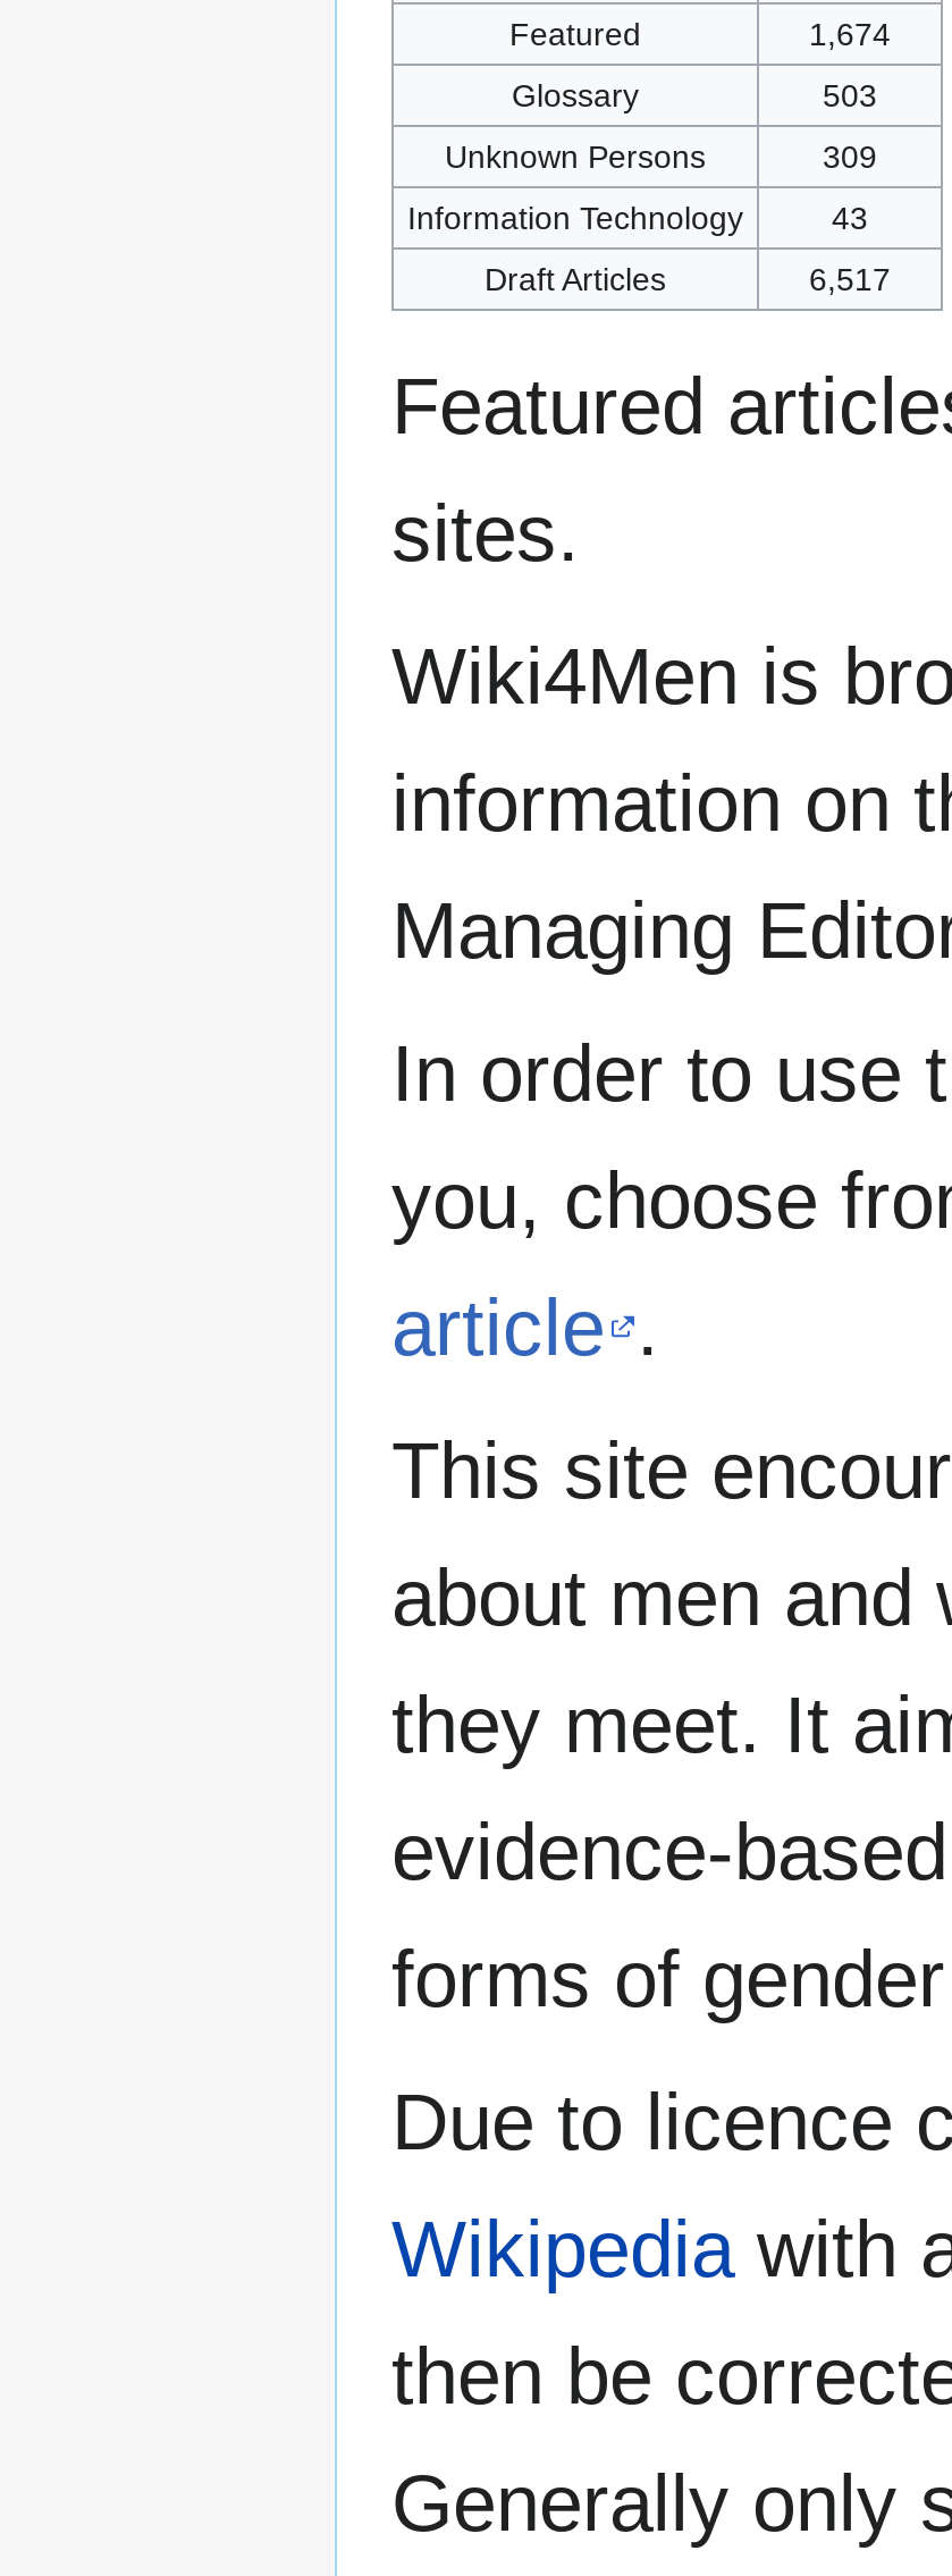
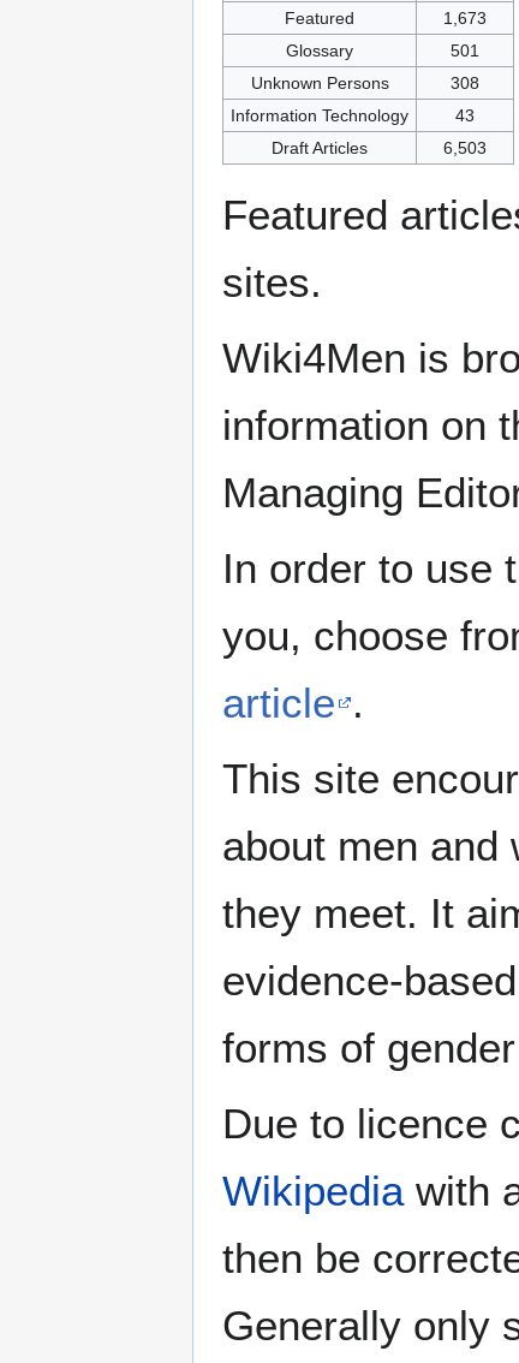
[809,16,891,52] 1,674 -> [443,8,487,28] 1,673
[823,77,877,113] 503 -> [451,41,479,60] 501
[823,138,877,175] 309 -> [451,73,479,93] 308
[809,261,891,297] 6,517 -> [443,138,487,157] 6,503

